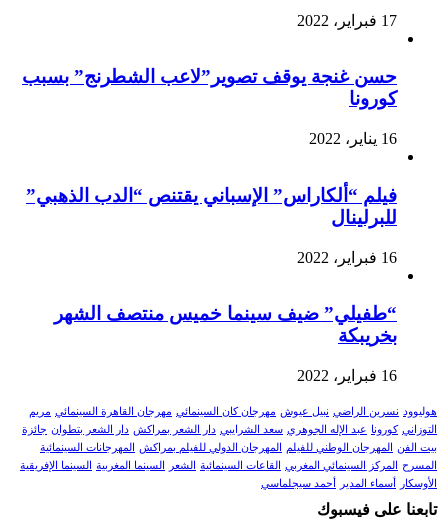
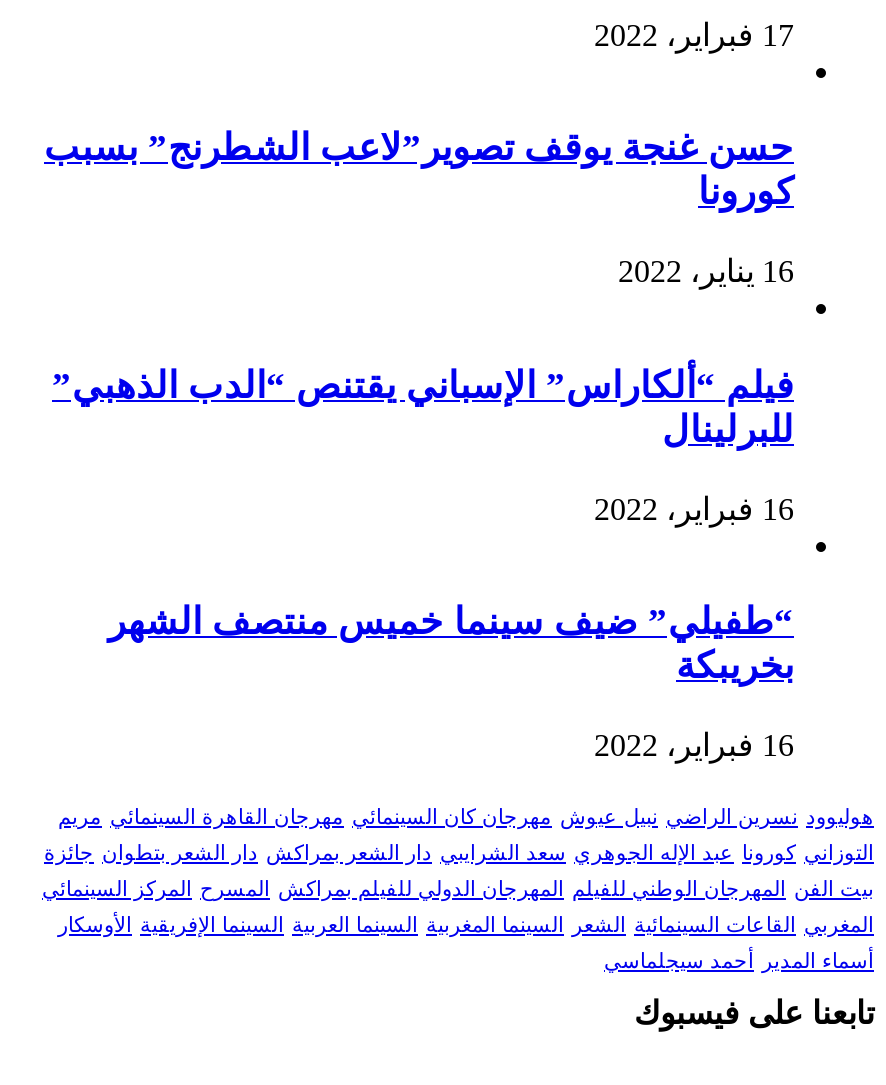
[40,442,437,453] بيت الفن المهرجان الوطني للفيلم المهرجان الدولي للفيلم بمراكش المهرجانات السينمائية -> [42,878,874,900] بيت الفن المهرجان الوطني للفيلم المهرجان الدولي للفيلم بمراكش المسرح المركز السينمائي
[20,460,437,471] المسرح المركز السينمائي المغربي القاعات السينمائية الشعر السينما المغربية السينما الإفريقية -> [58,914,874,936] المغربي القاعات السينمائية الشعر السينما المغربية السينما العربية السينما الإفريقية الأوسكار
[261,478,437,489] الأوسكار أسماء المدير أحمد سيجلماسي -> [604,950,874,972] أسماء المدير أحمد سيجلماسي

